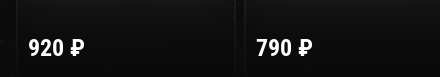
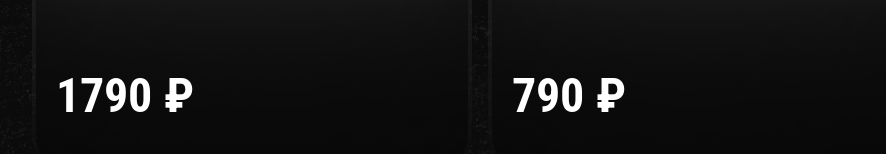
[28,34,85,62] 920 ₽ -> [56,69,194,125] 1790 ₽

